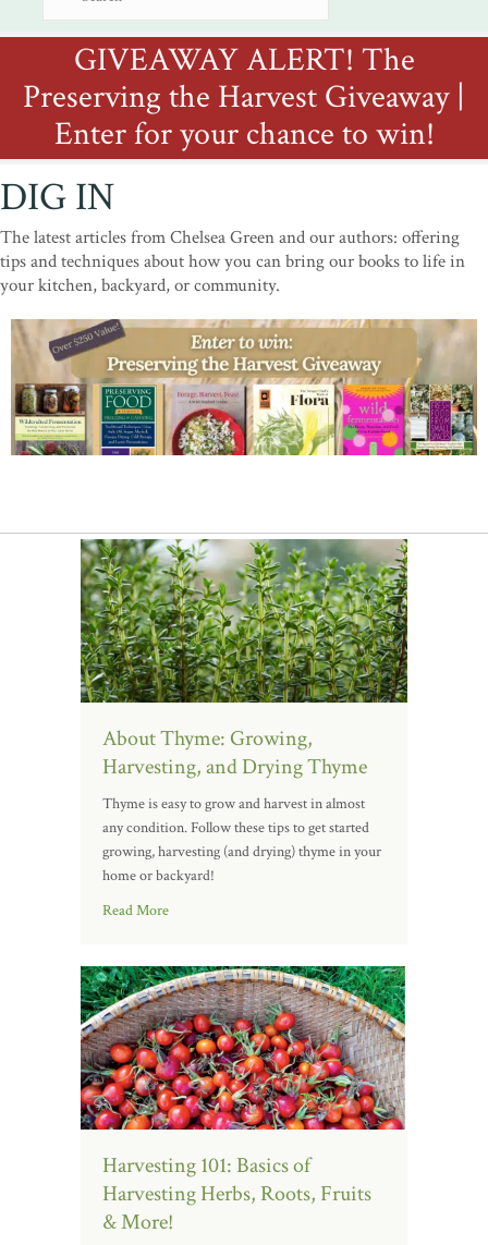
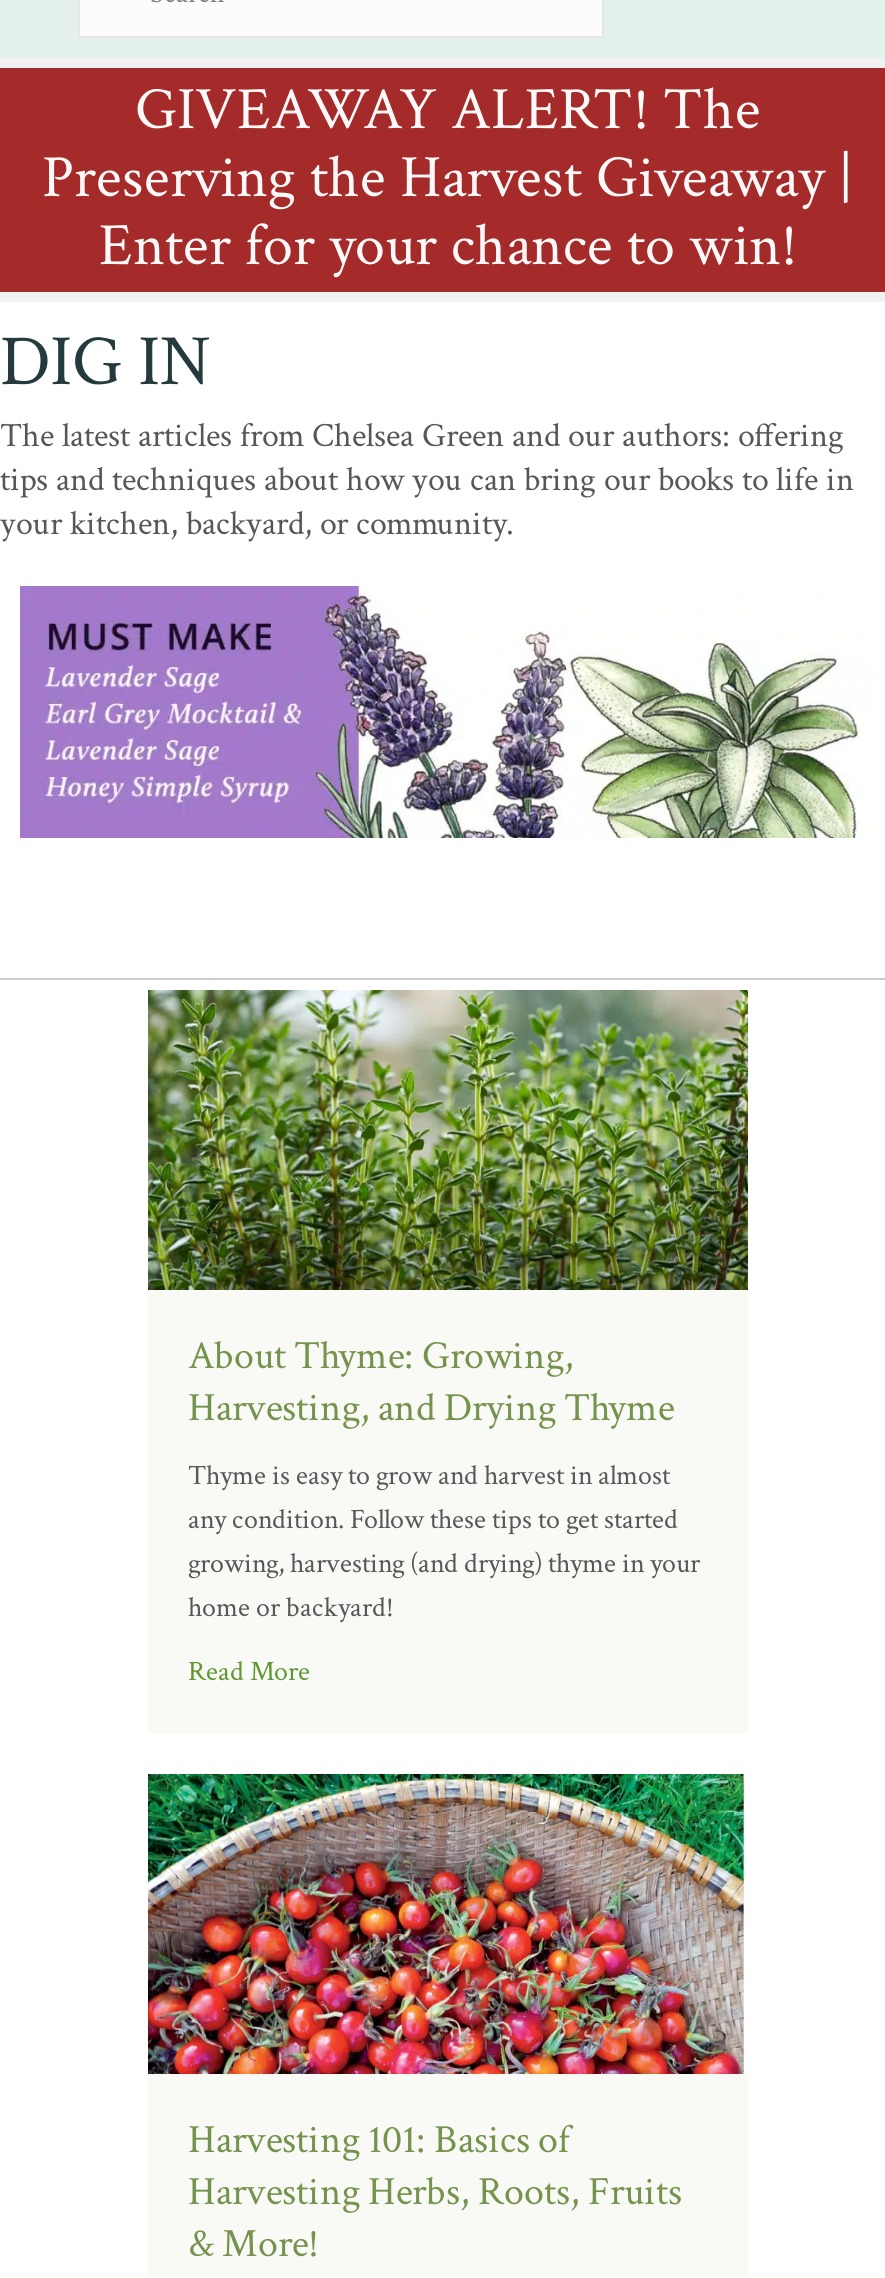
[11,318,478,456] [image] -> [20,584,876,840] [image]

